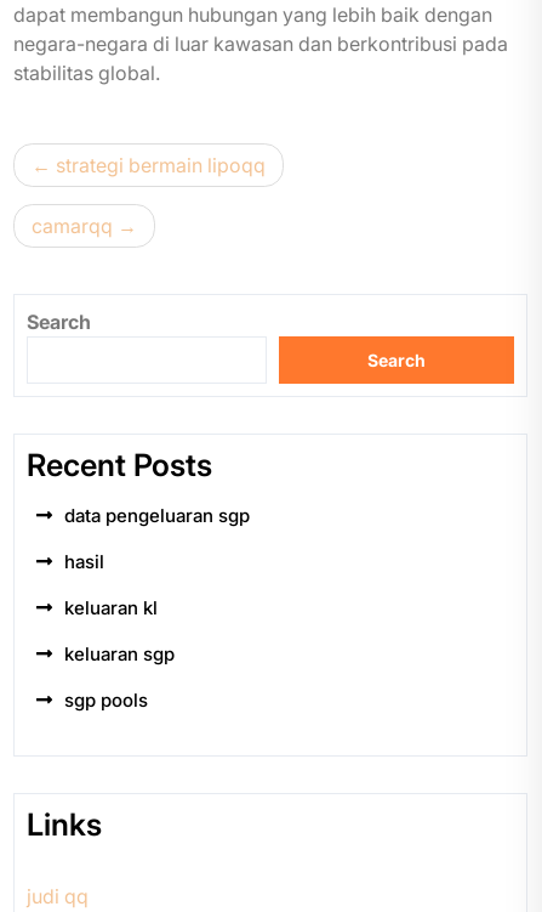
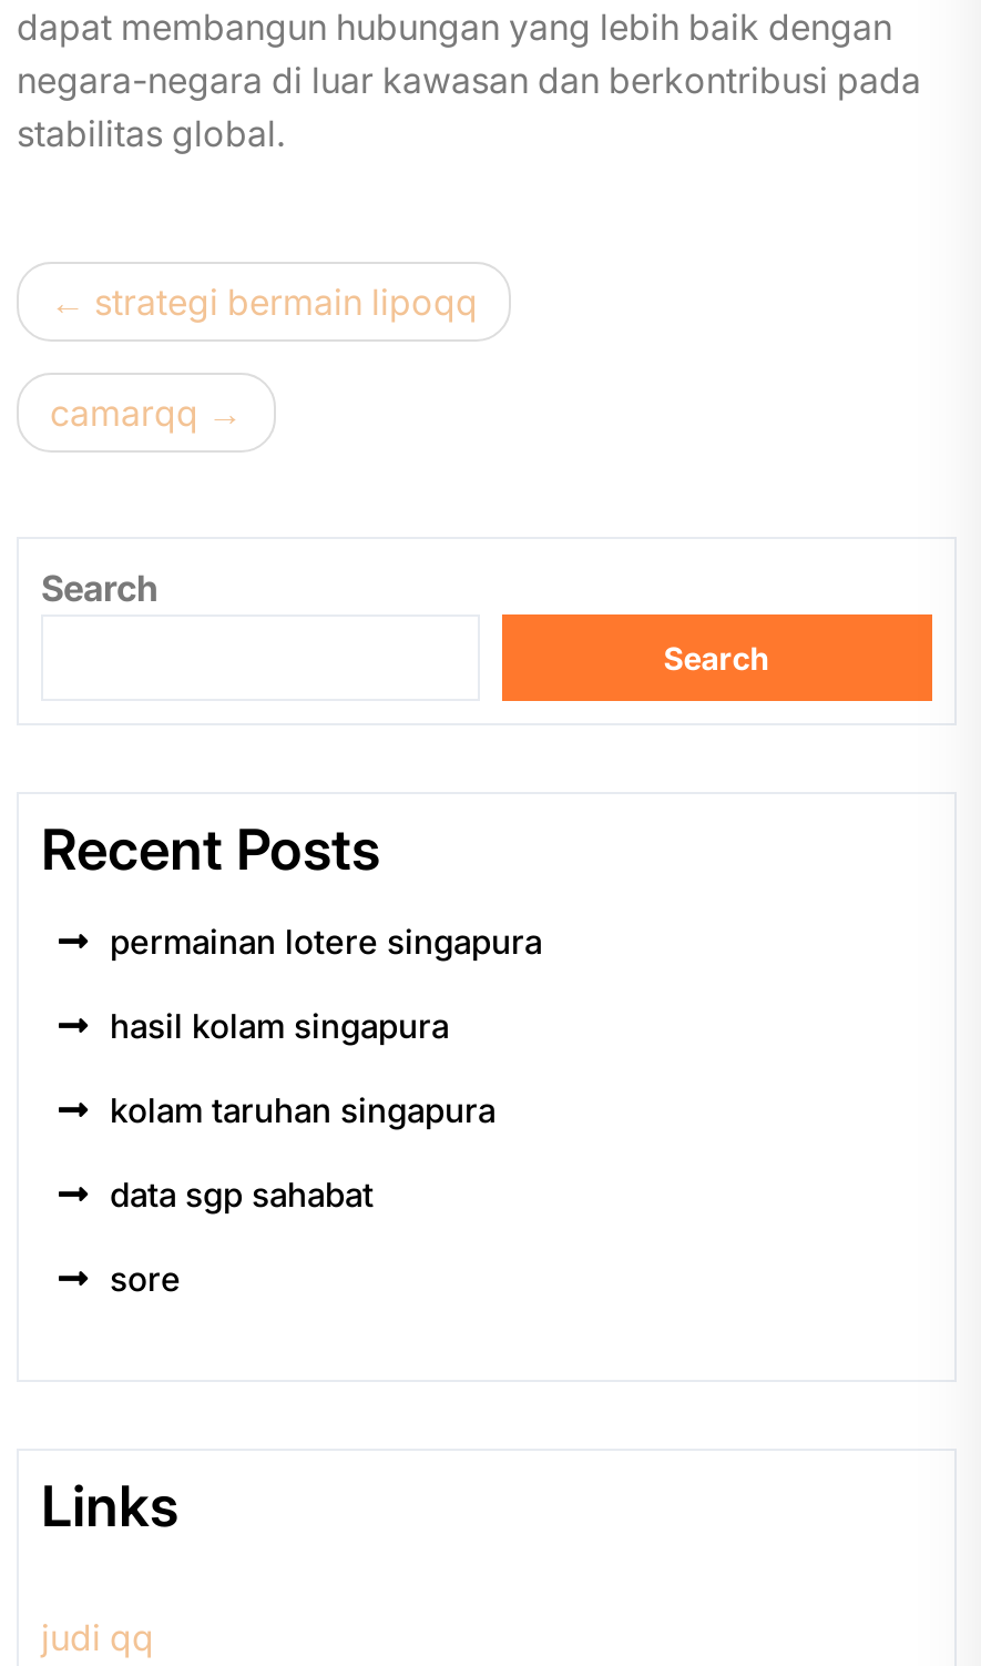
[64,504,250,527] data pengeluaran sgp -> [110,921,542,963] permainan lotere singapura
[64,550,104,573] hasil -> [110,1005,449,1047] hasil kolam singapura
[64,596,158,619] keluaran kl -> [110,1089,495,1131] kolam taruhan singapura
[64,642,175,665] keluaran sgp -> [110,1174,374,1216] data sgp sahabat
[64,689,148,712] sgp pools -> [110,1258,181,1300] sore

